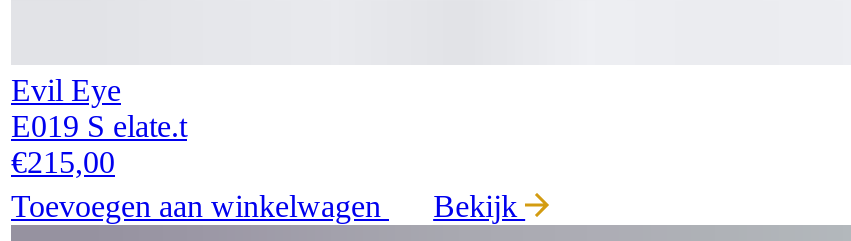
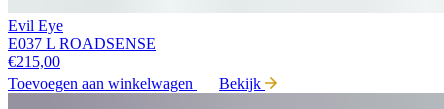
[11,108,187,142] E019 S elate.t -> [8,35,156,52] E037 L ROADSENSE

